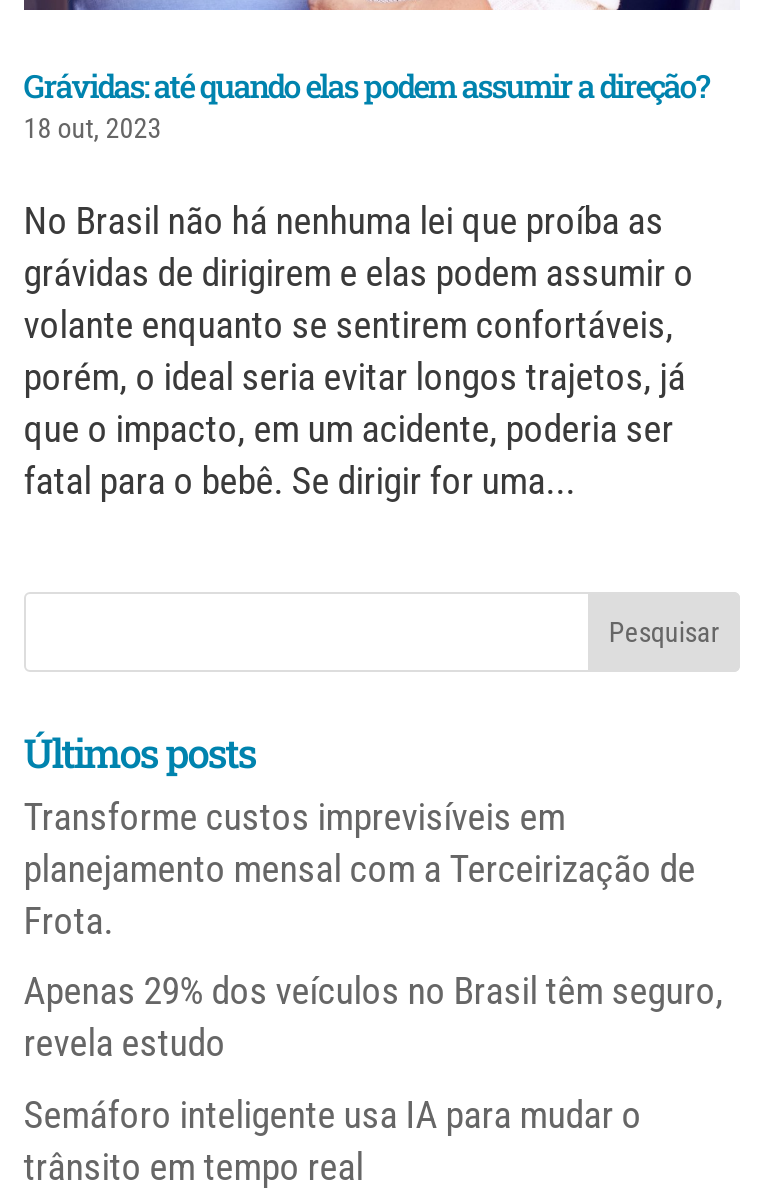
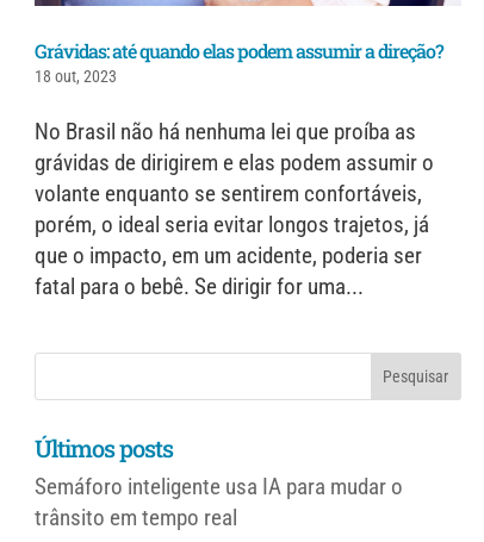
[24,794,724,1067] Transforme custos imprevisíveis em | planejamento mensal com a Terceirização de | Frota. | Apenas 29% dos veículos no Brasil têm seguro, | revela estudo -> none

